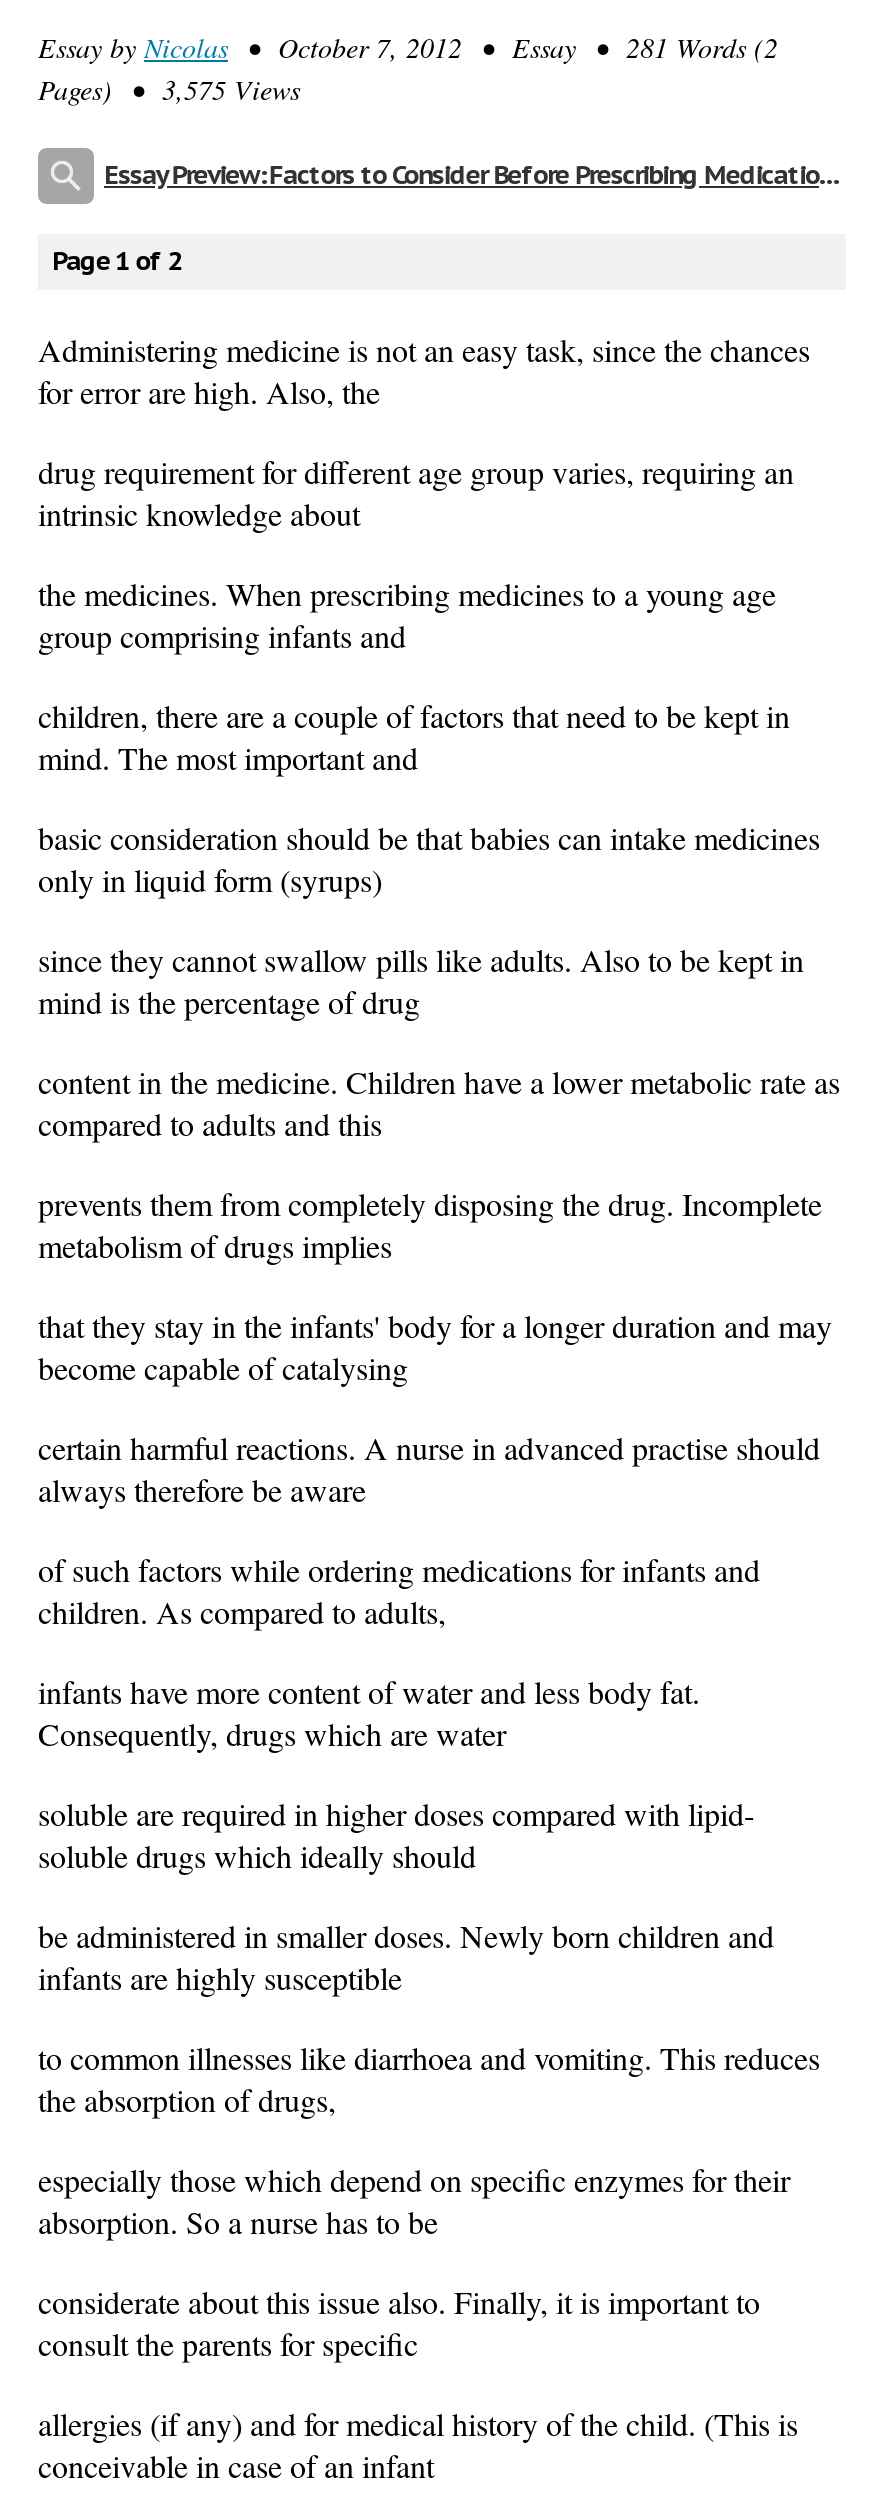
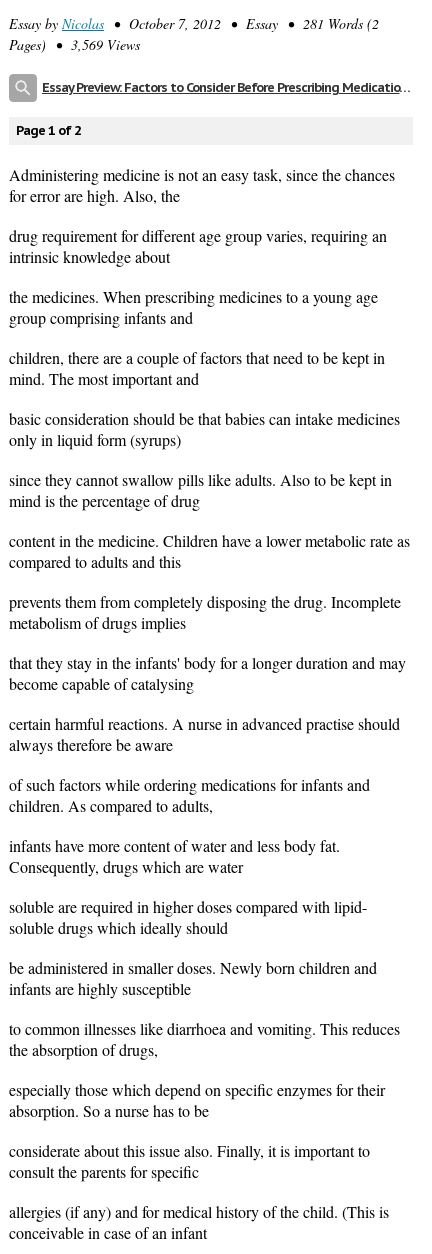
[38,70,300,108] Pages) • 3,575 Views -> [9,35,140,54] Pages) • 3,569 Views

